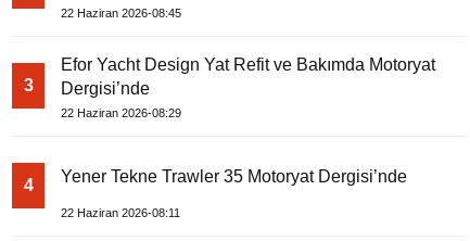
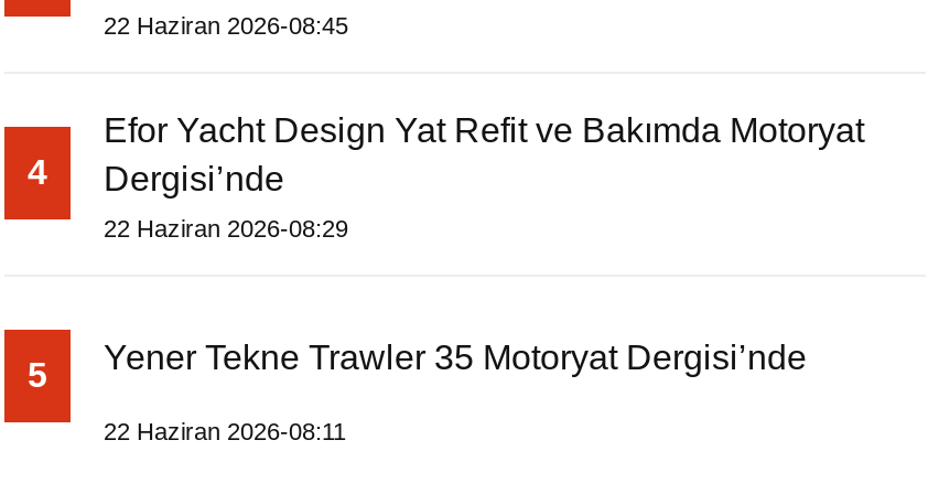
[23,76,150,97] 3 Dergisi’nde -> [28,153,284,197] 4 Dergisi’nde
[23,167,407,194] 4 Yener Tekne Trawler 35 Motoryat Dergisi’nde -> [28,338,807,393] 5 Yener Tekne Trawler 35 Motoryat Dergisi’nde

